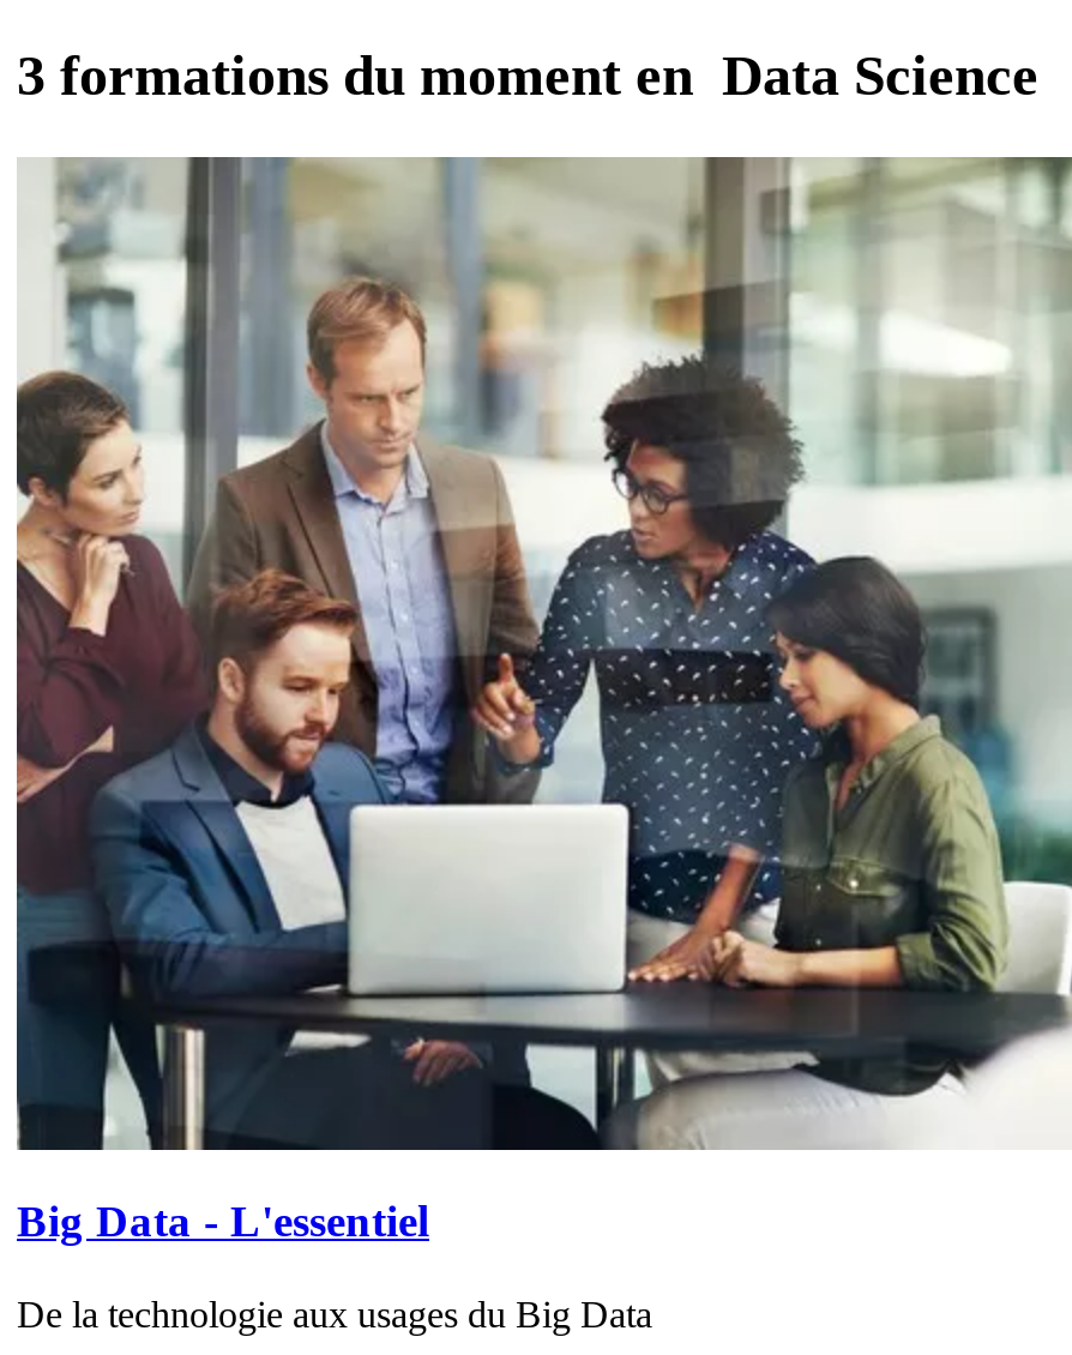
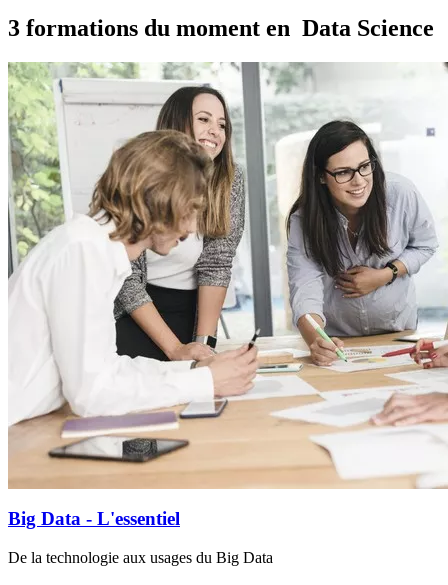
[14,155,1065,1152] [image] -> [7,62,445,489] [image]

